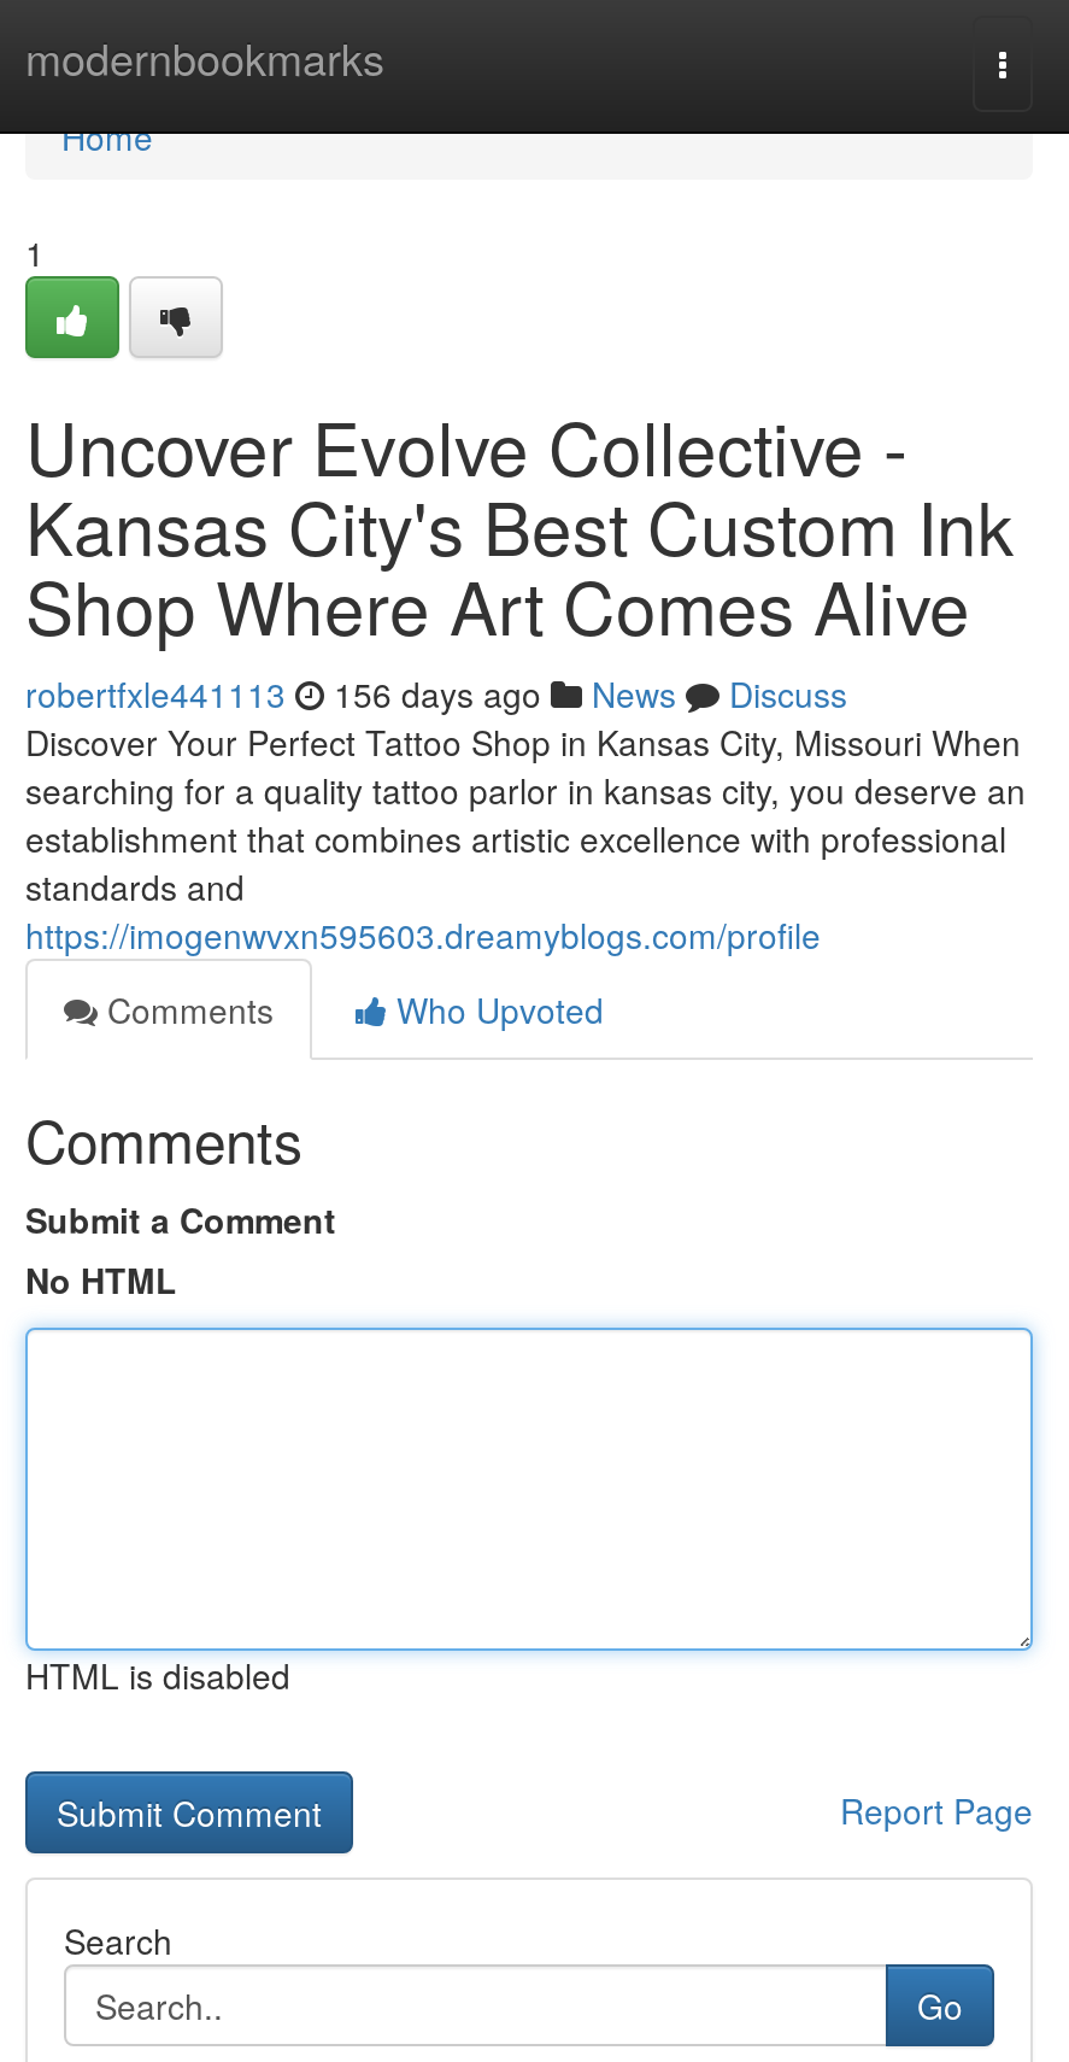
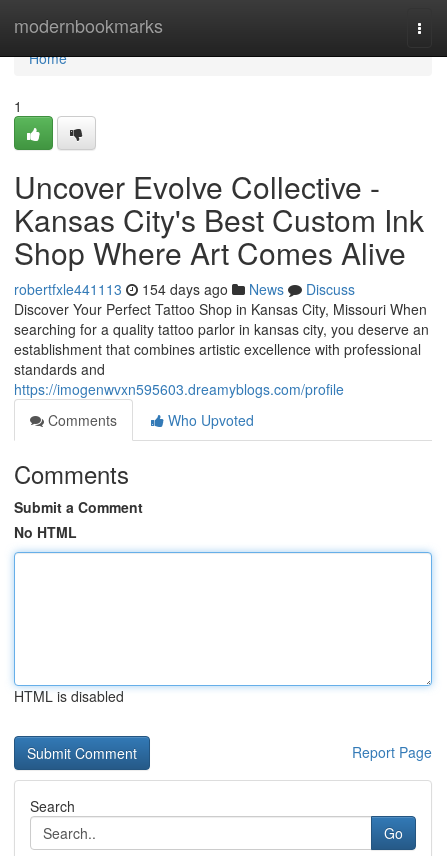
[25,669,847,717] robertfxle441113 156 days ago News Discuss -> [14,279,355,299] robertfxle441113 154 days ago News Discuss

